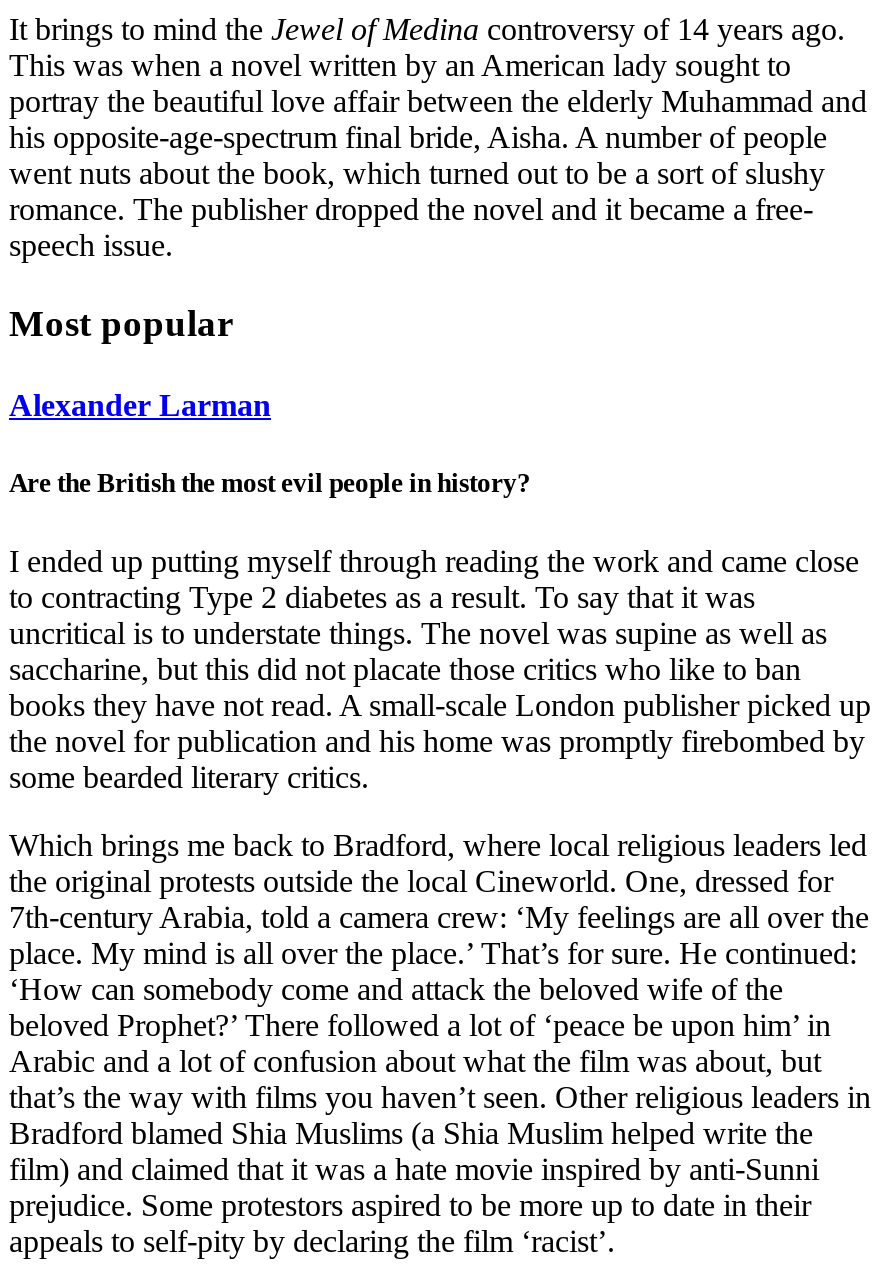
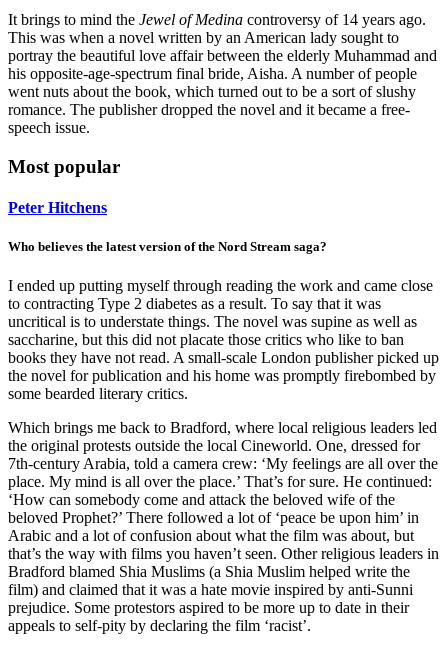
[9,388,271,422] Alexander Larman -> [8,199,107,216] Peter Hitchens
[9,468,531,498] Are the British the most evil people in history? -> [8,239,327,254] Who believes the latest version of the Nord Stream saga?

